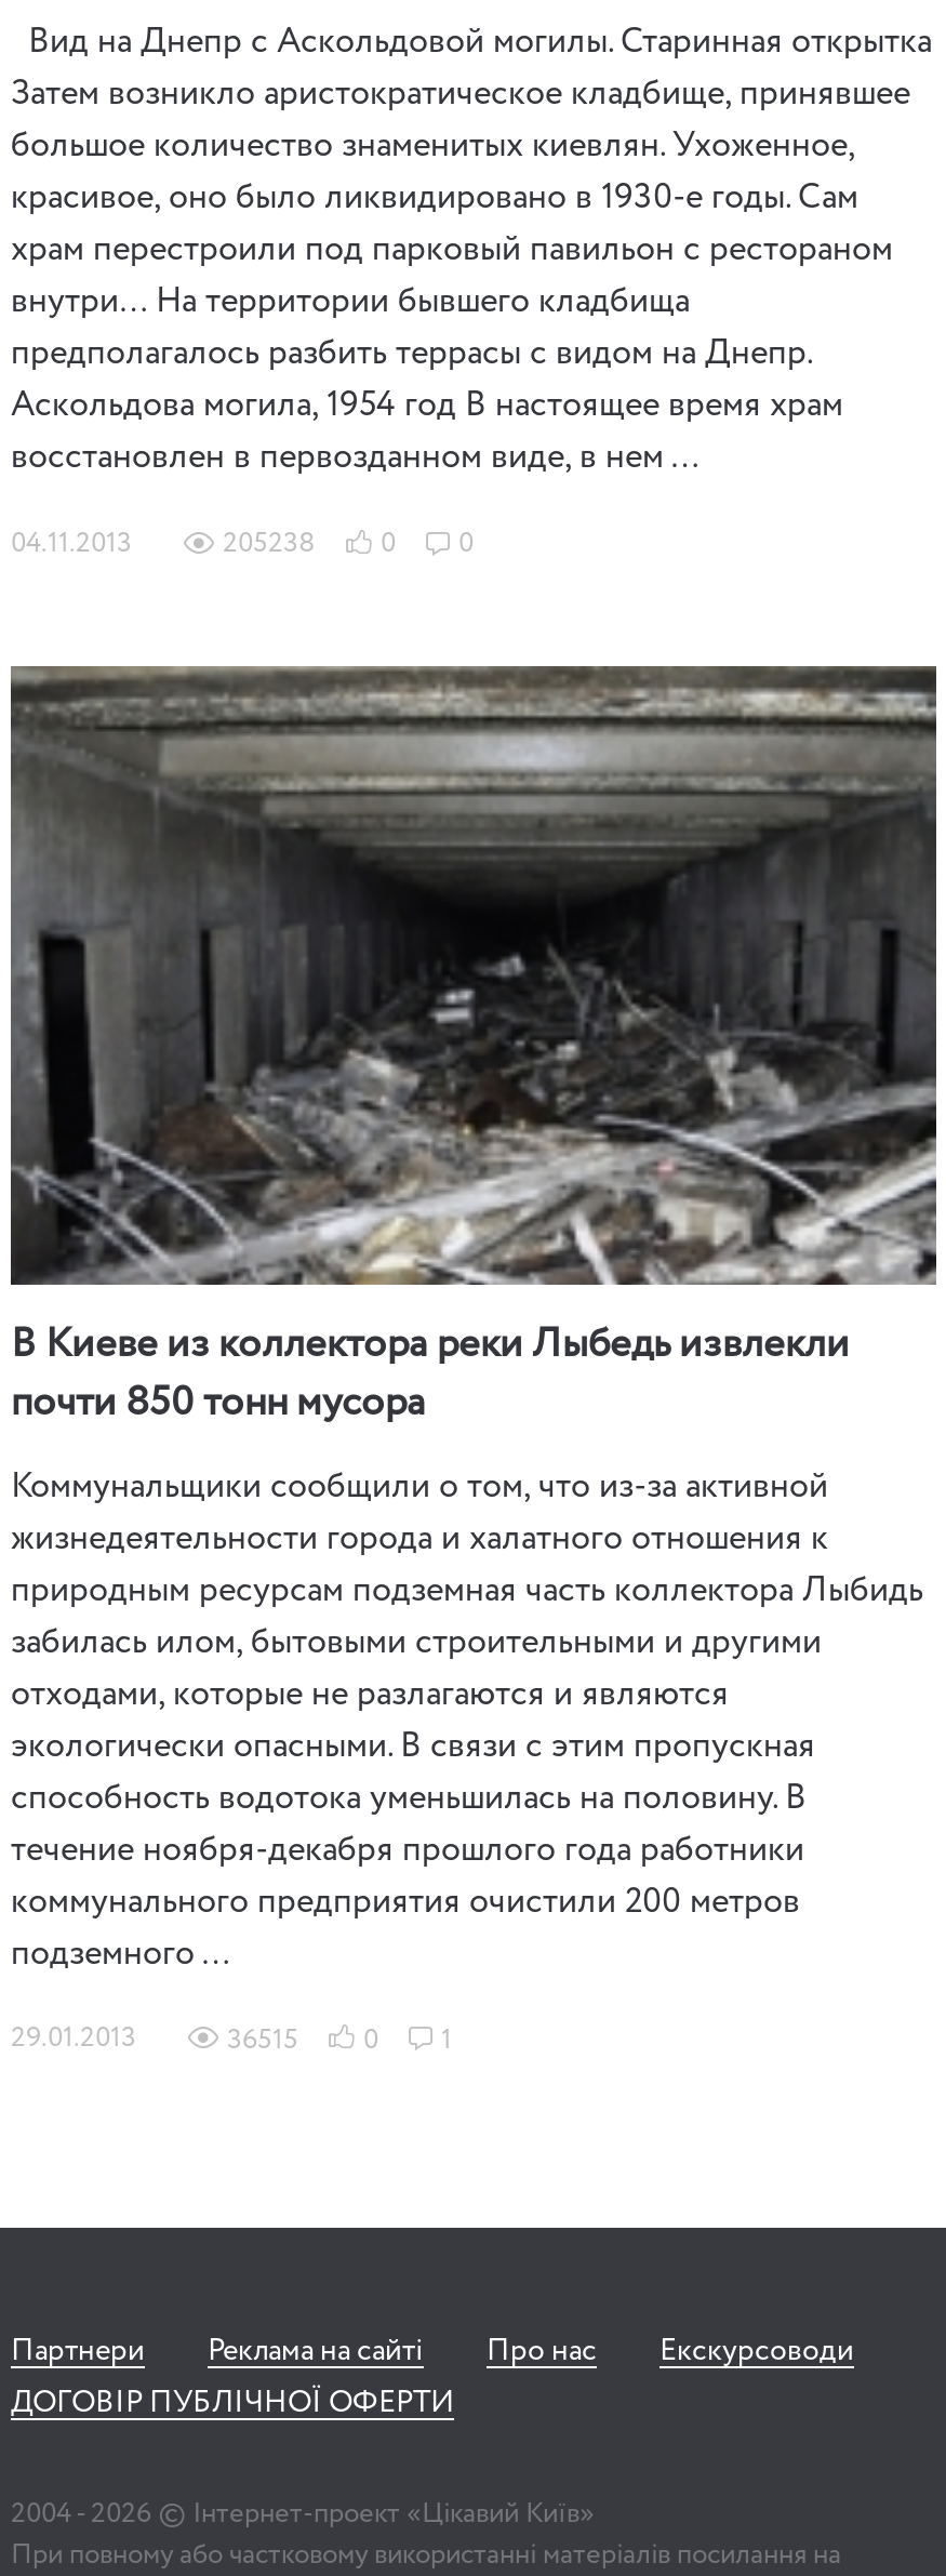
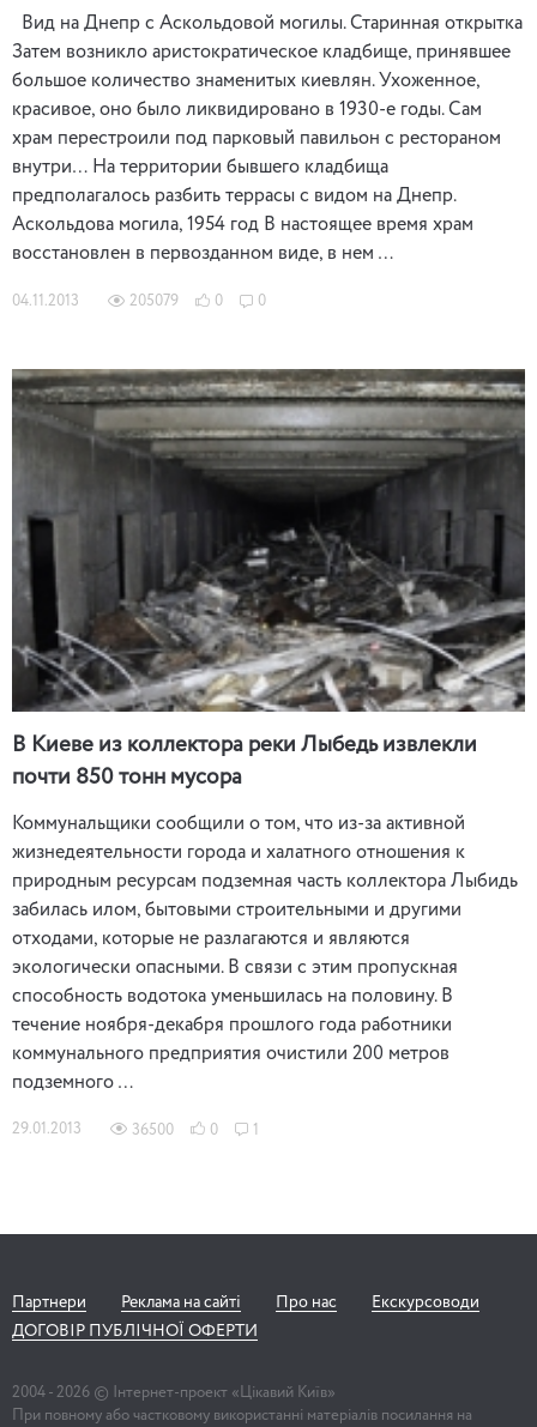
[223,531,316,559] 205238 -> [129,294,179,310] 205079
[227,2026,298,2055] 36515 -> [132,1123,174,1138] 36500

